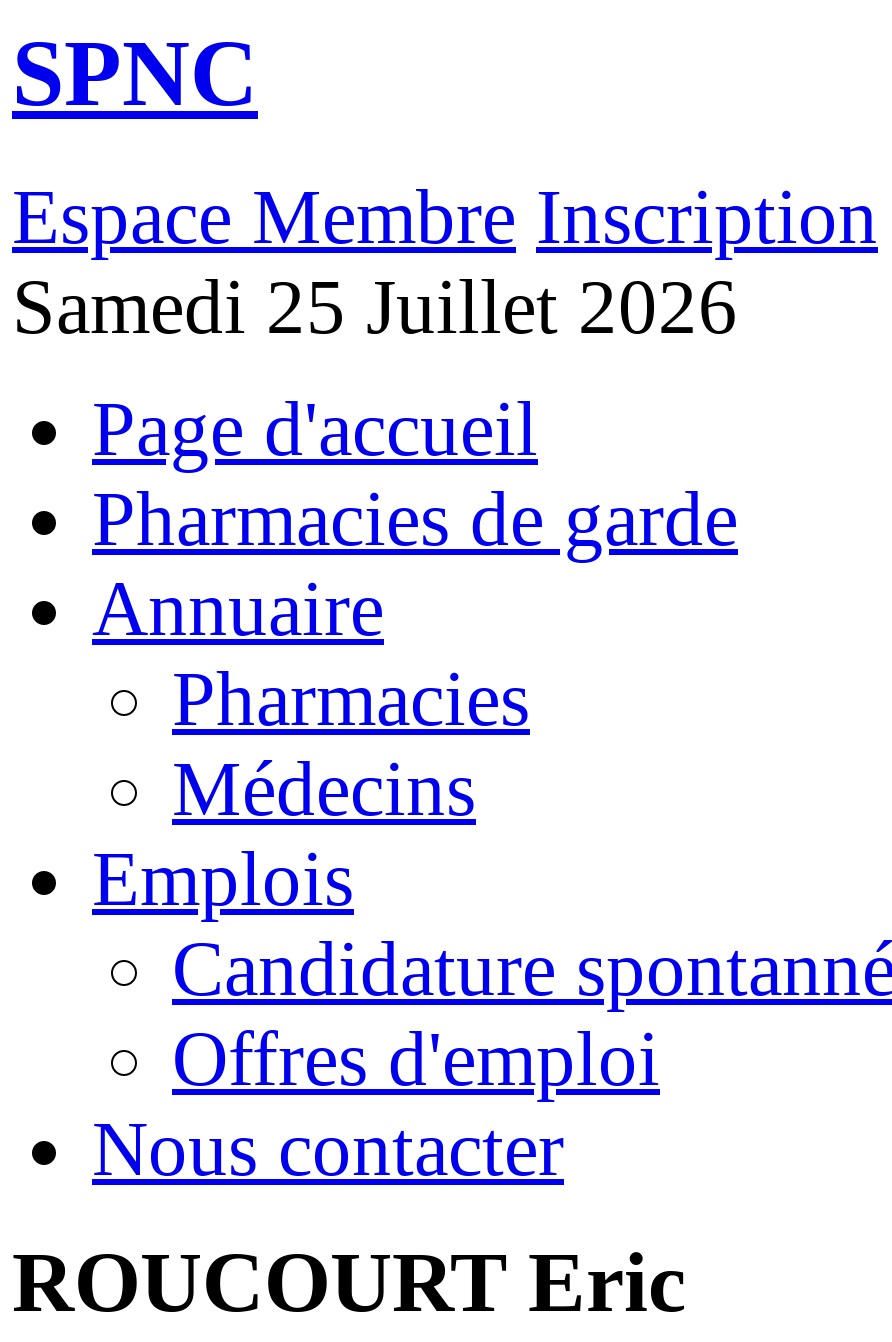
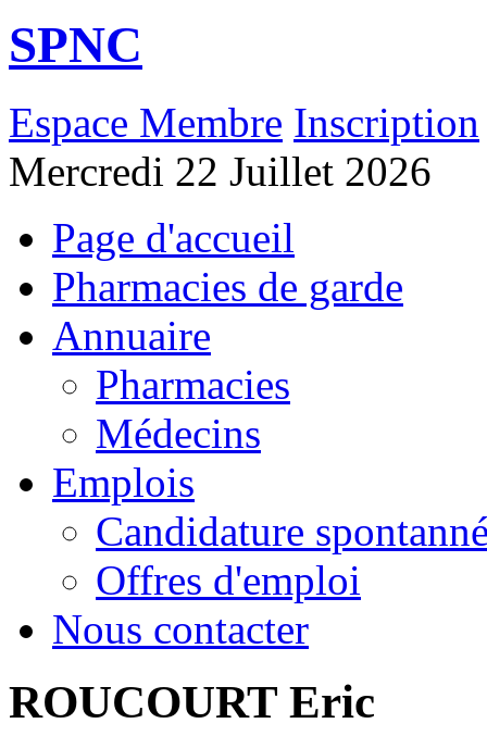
[12,263,738,349] Samedi 25 Juillet 2026 -> [9,148,432,194] Mercredi 22 Juillet 2026

